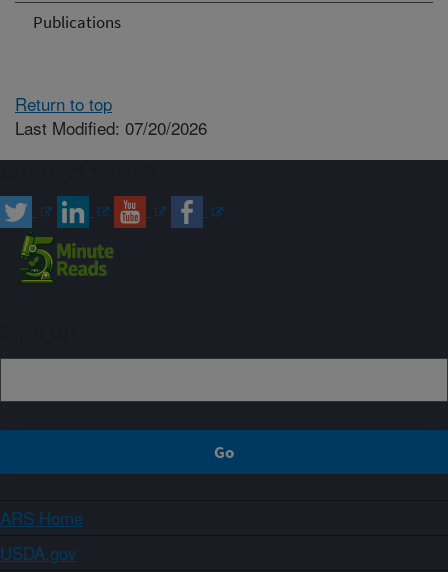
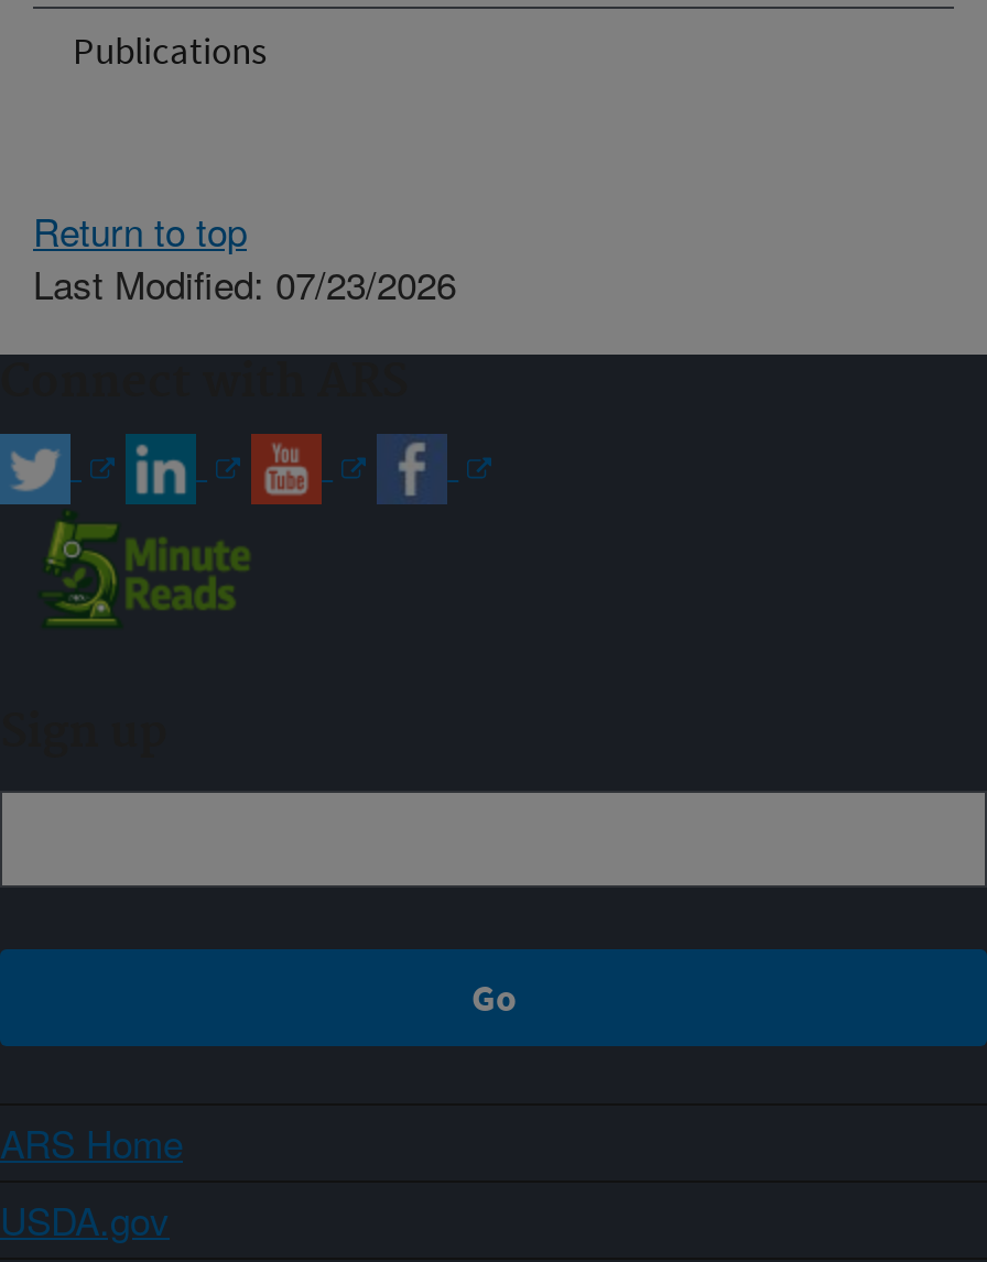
[15,114,207,139] Last Modified: 07/20/2026 -> [33,254,456,309] Last Modified: 07/23/2026

